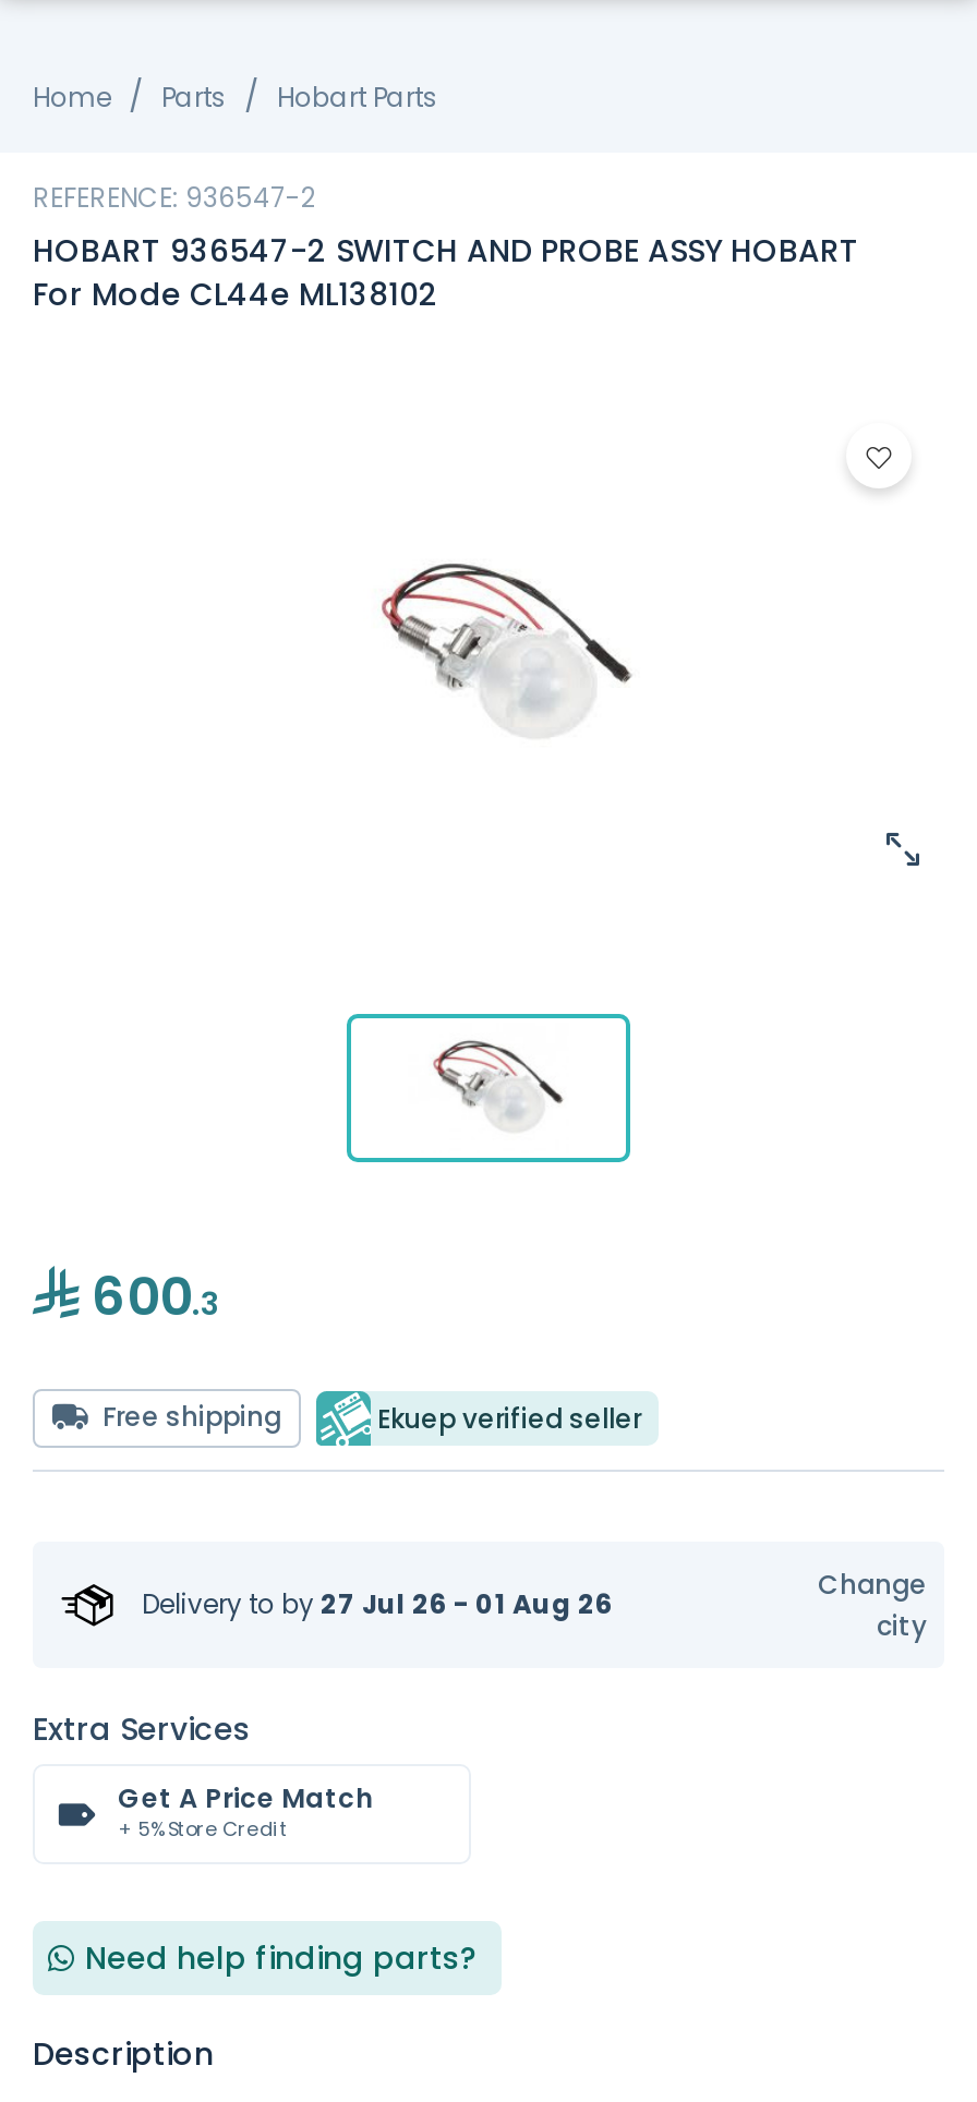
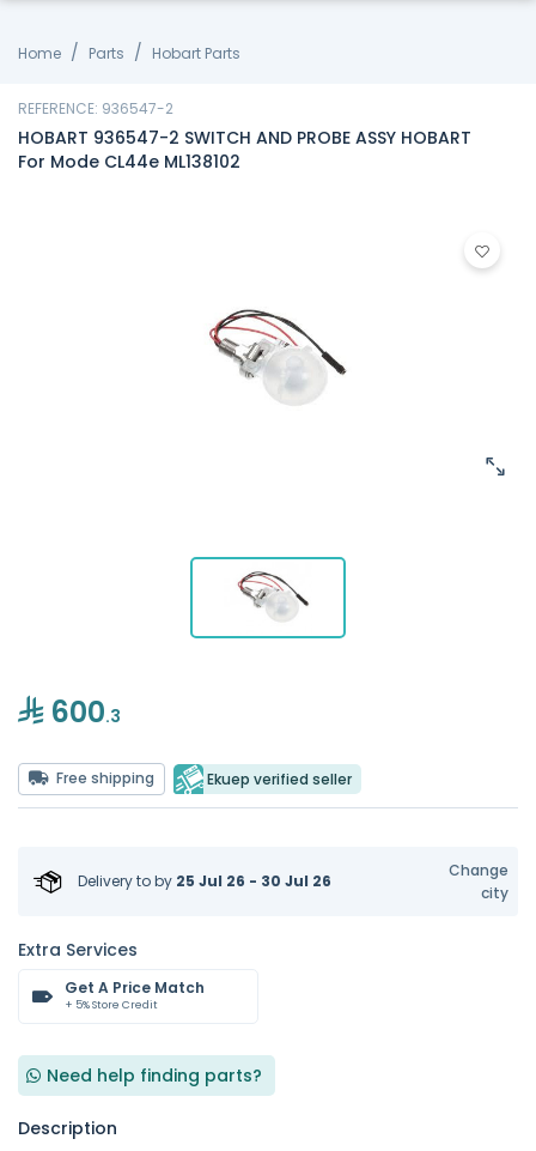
[142,1585,613,1622] Delivery to by 27 Jul 26 - 01 Aug 26 -> [78,871,331,891] Delivery to by 25 Jul 26 - 30 Jul 26

